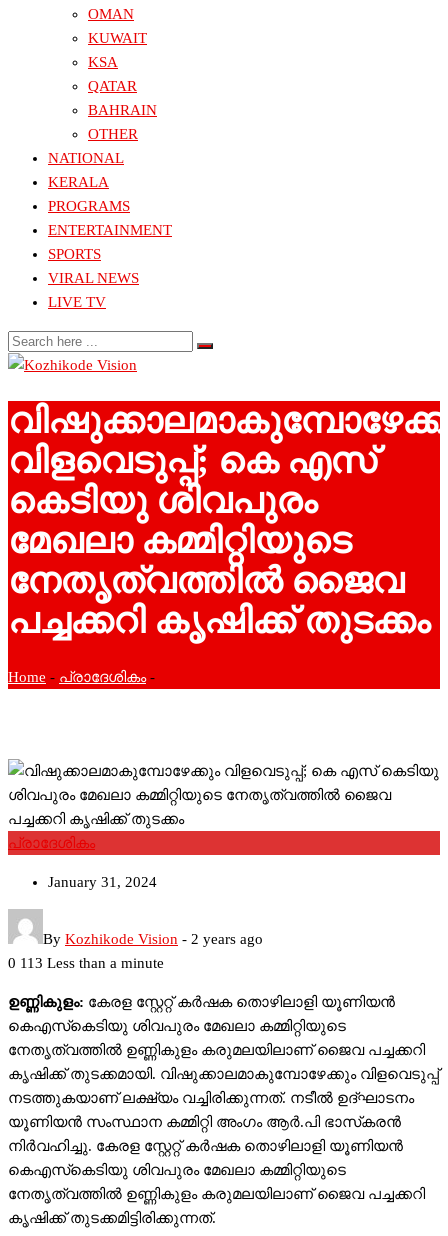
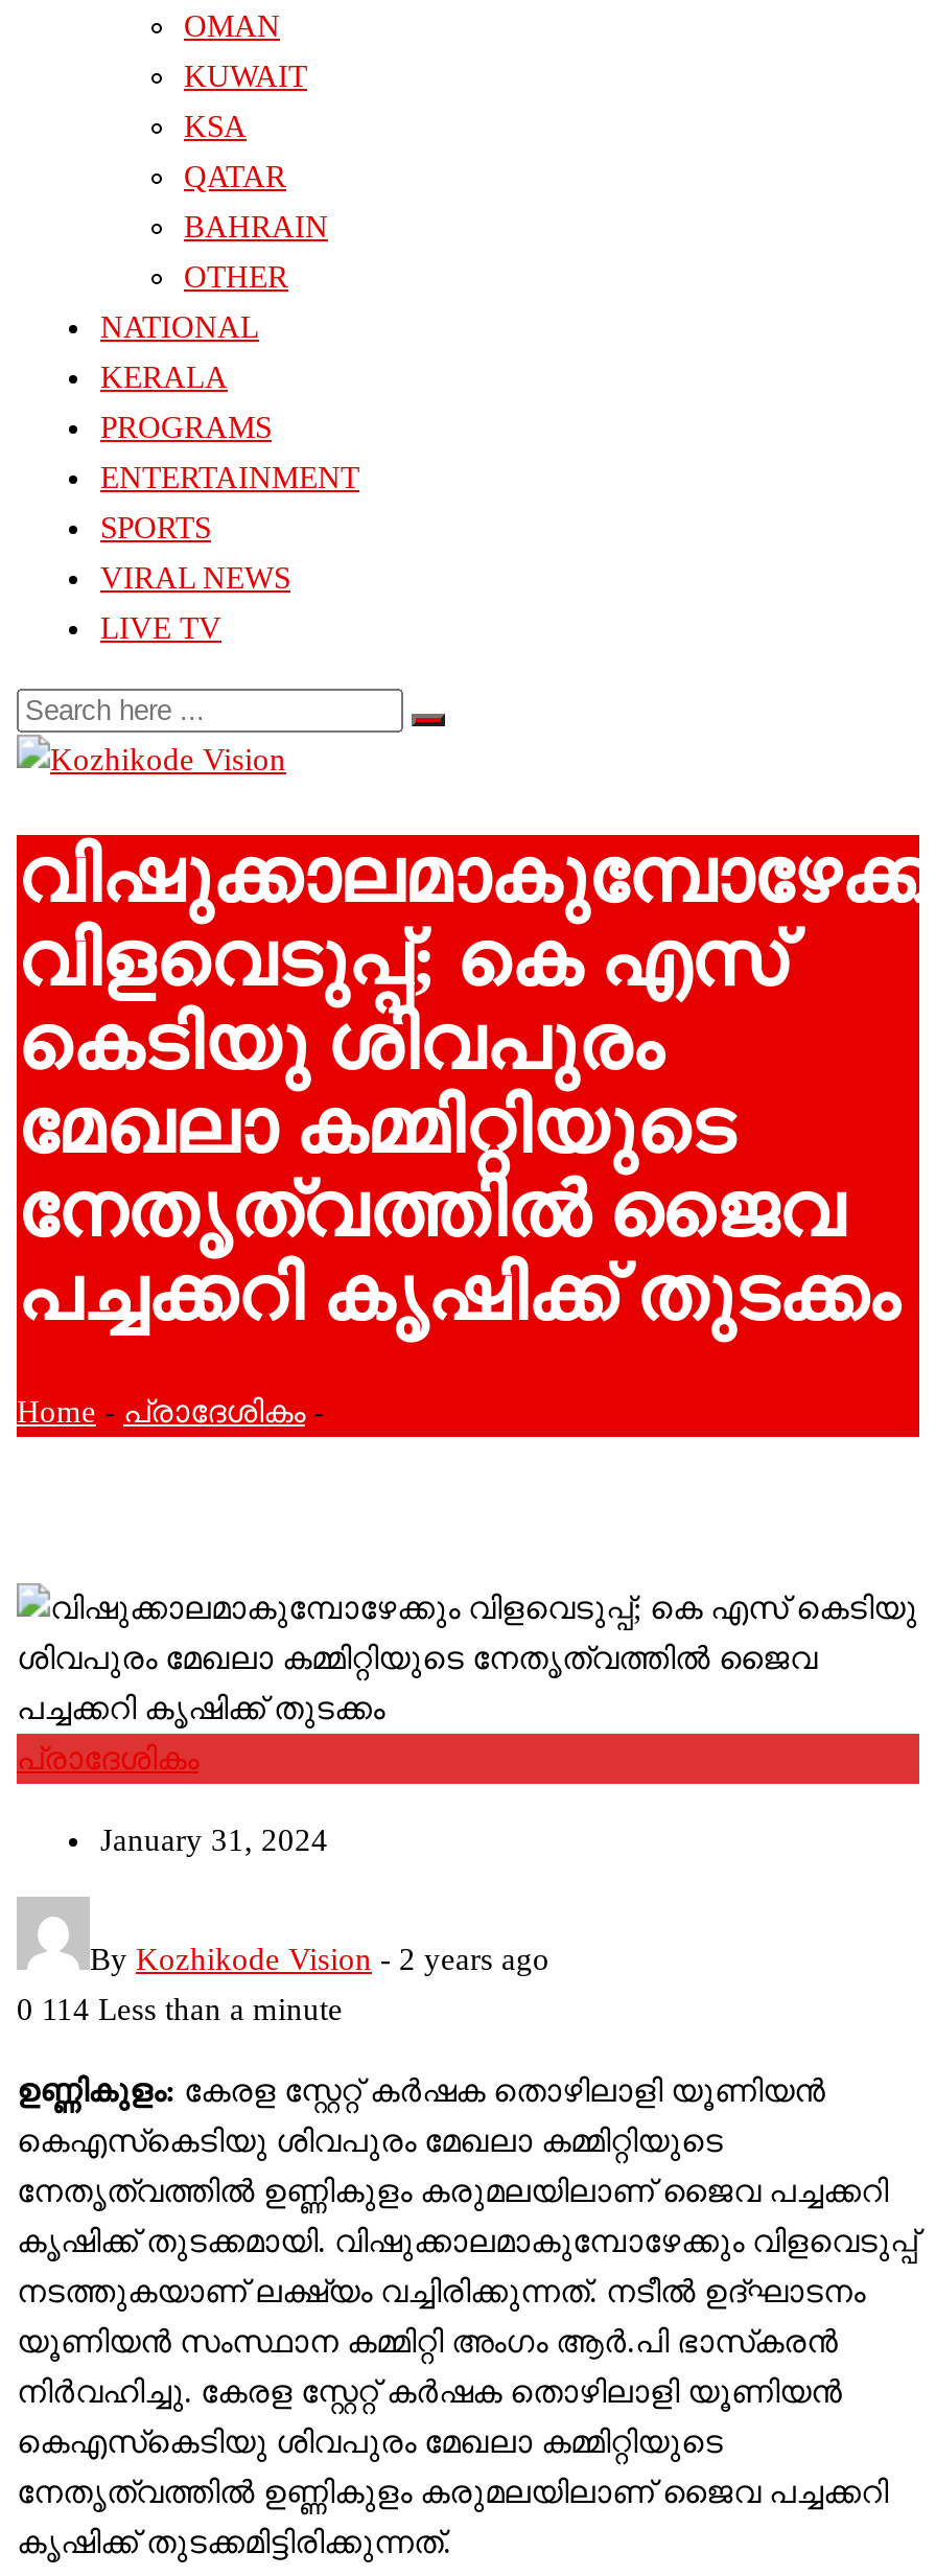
[8,955,164,971] 0 113 Less than a minute -> [17,1993,343,2027] 0 114 Less than a minute

